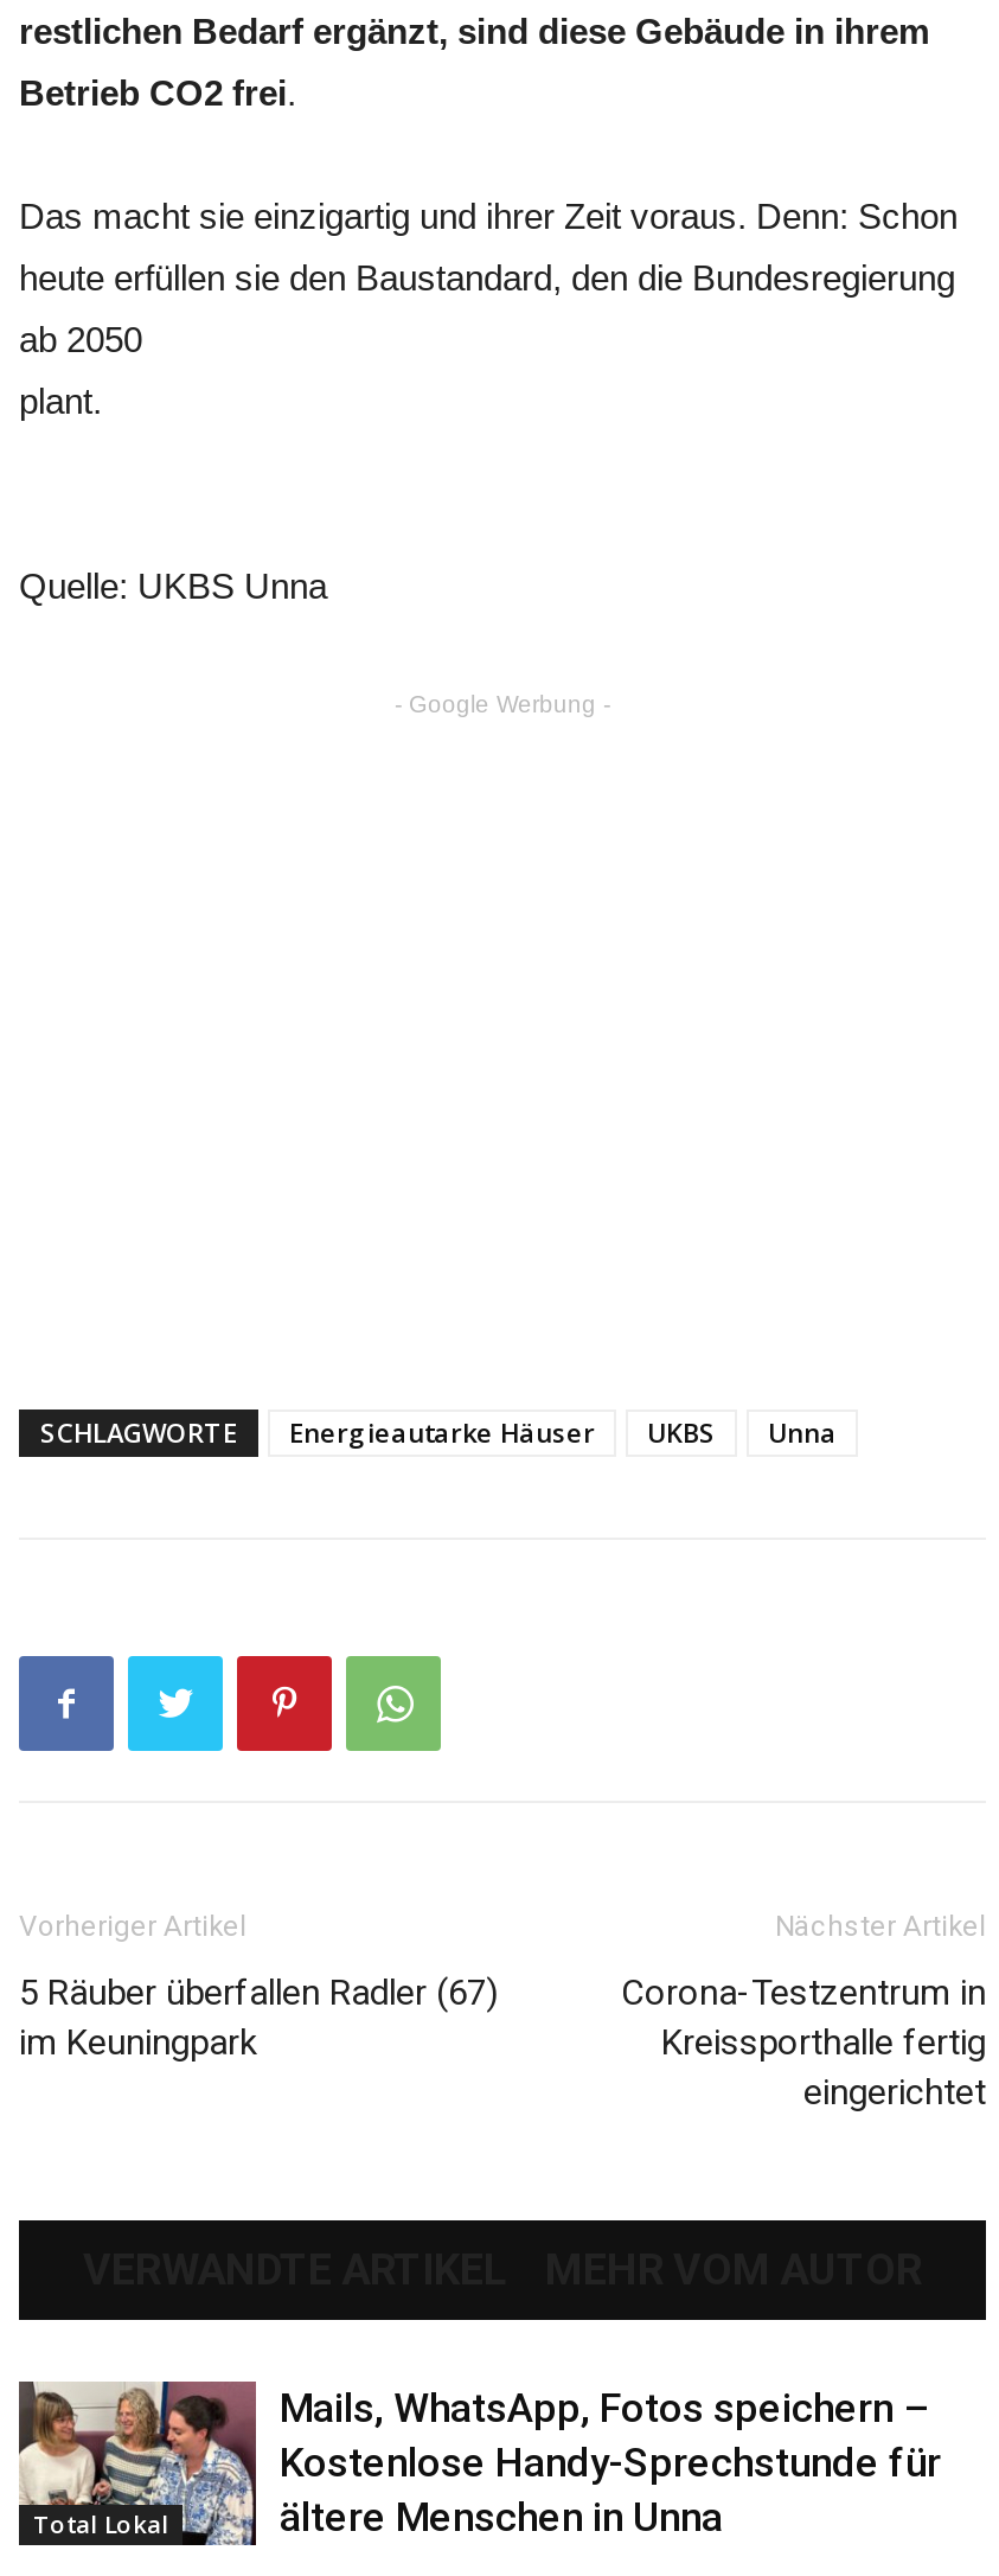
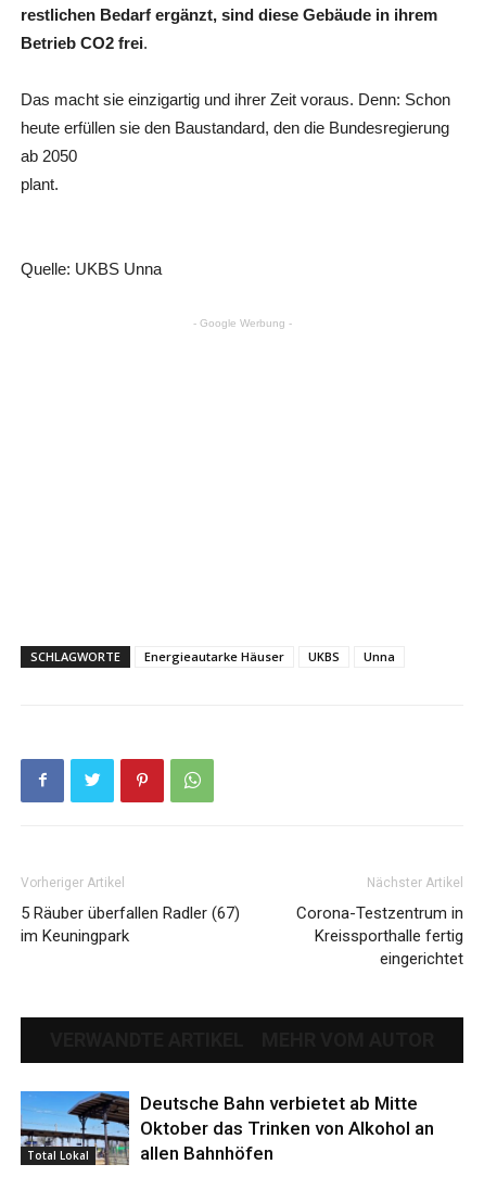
[17,2380,941,2546] [image] | Mails, WhatsApp, Fotos speichern – | Kostenlose Handy-Sprechstunde für | ältere Menschen in Unna -> [20,1090,434,1165] [image] | Deutsche Bahn verbietet ab Mitte | Oktober das Trinken von Alkohol an | allen Bahnhöfen

